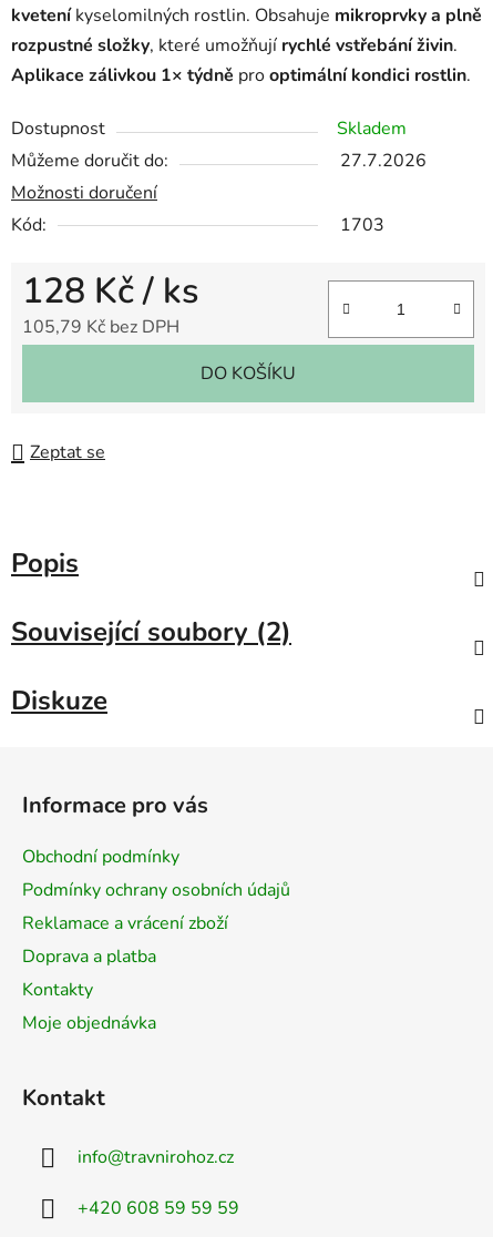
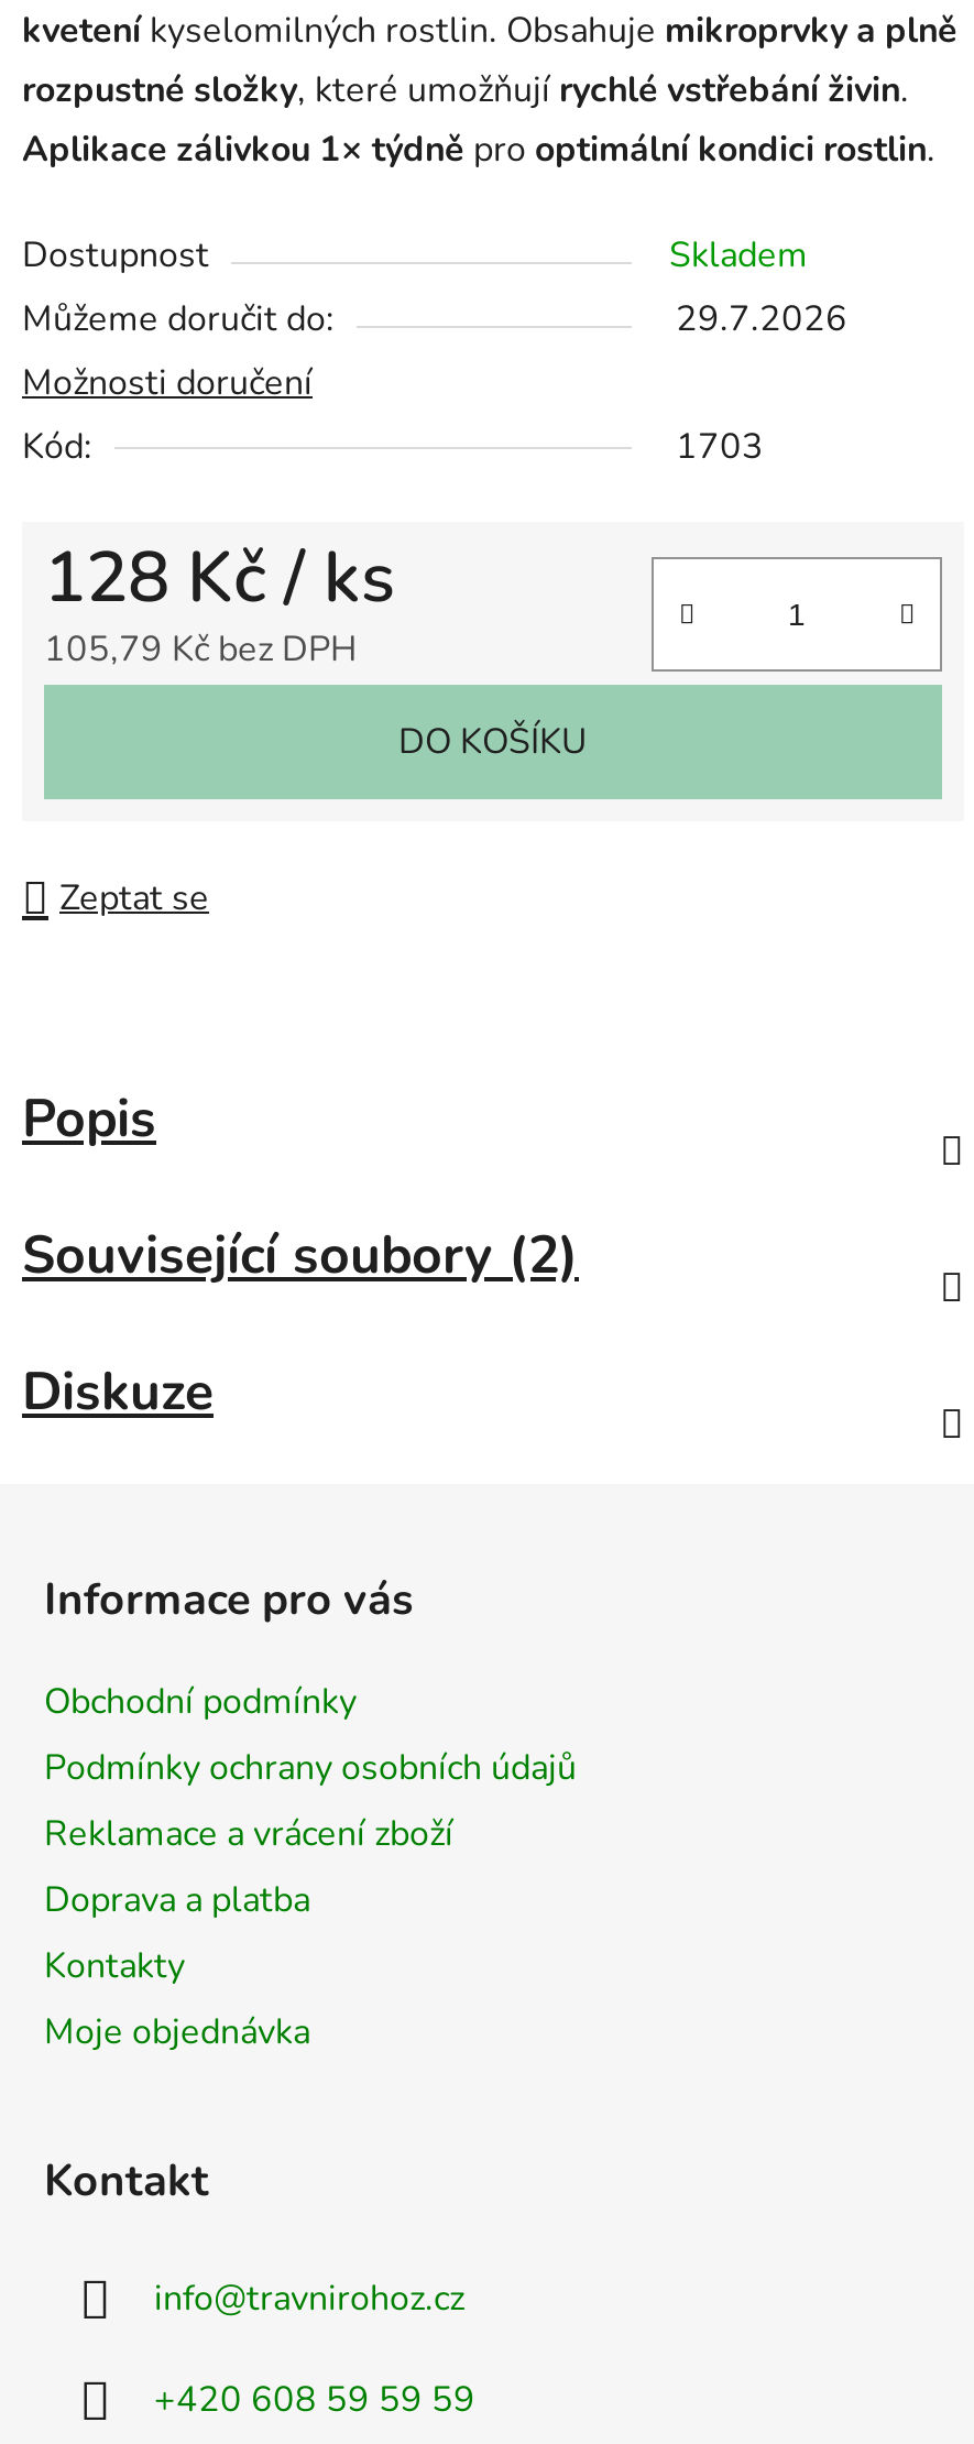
[340,149,427,173] 27.7.2026 -> [676,295,847,344] 29.7.2026

